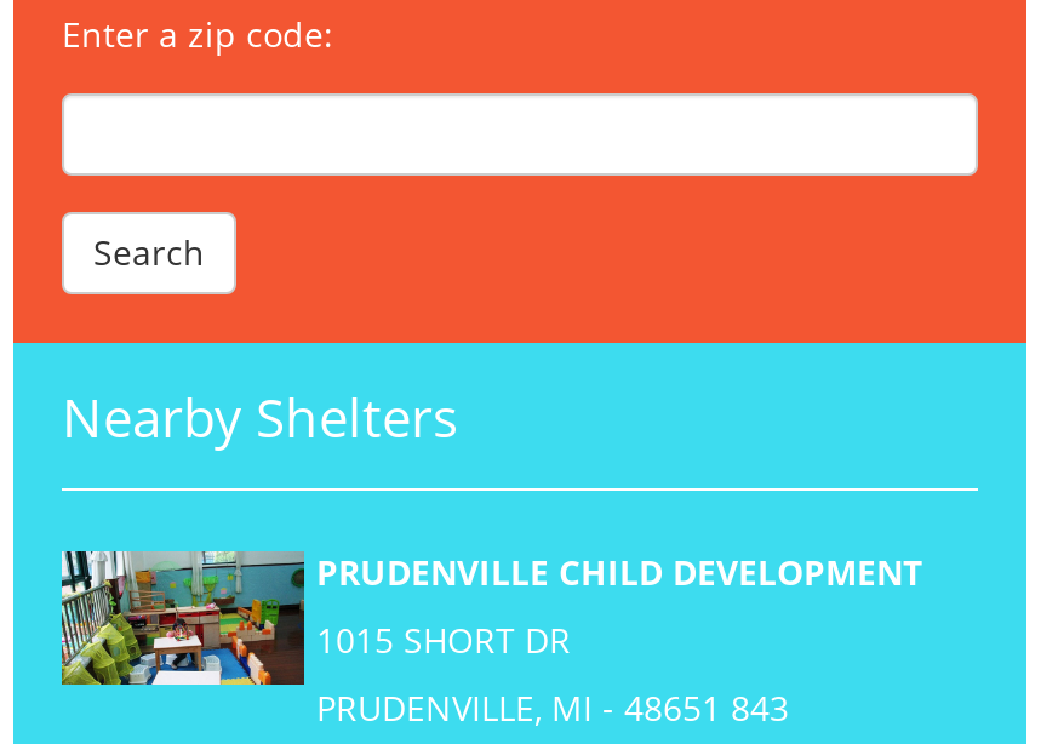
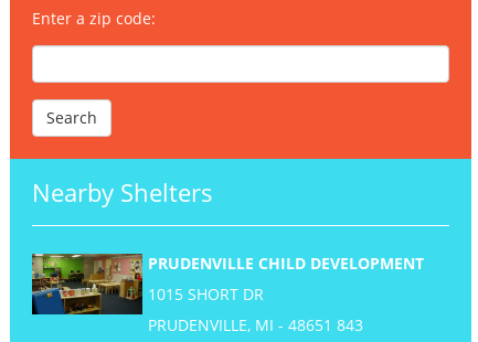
[59,549,307,687] [image] -> [31,253,144,316] [image]

